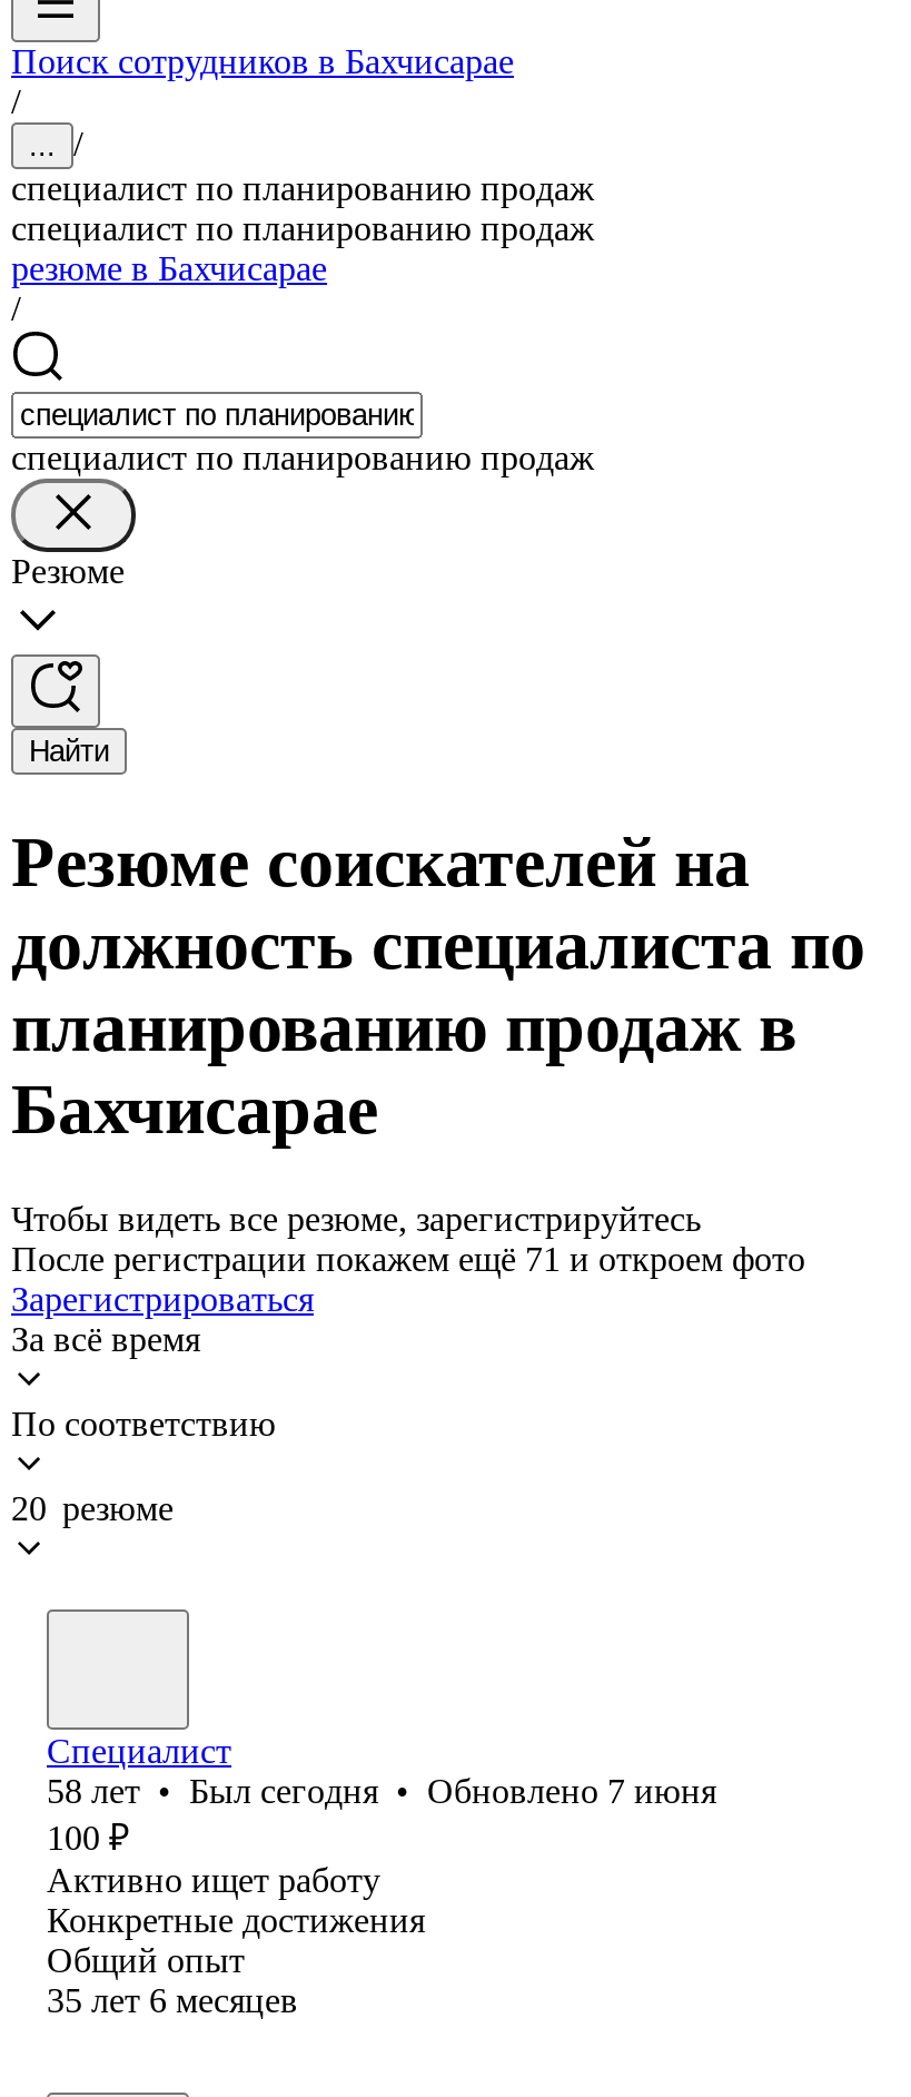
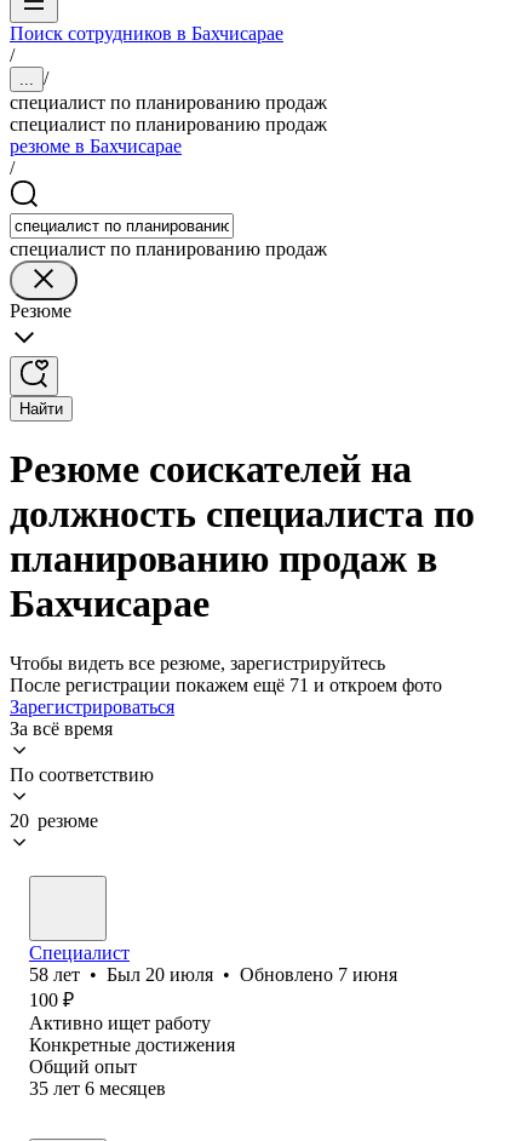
[47,1772,716,1810] 58 лет • Был сегодня • Обновлено 7 июня -> [29,964,397,985] 58 лет • Был 20 июля • Обновлено 7 июня

